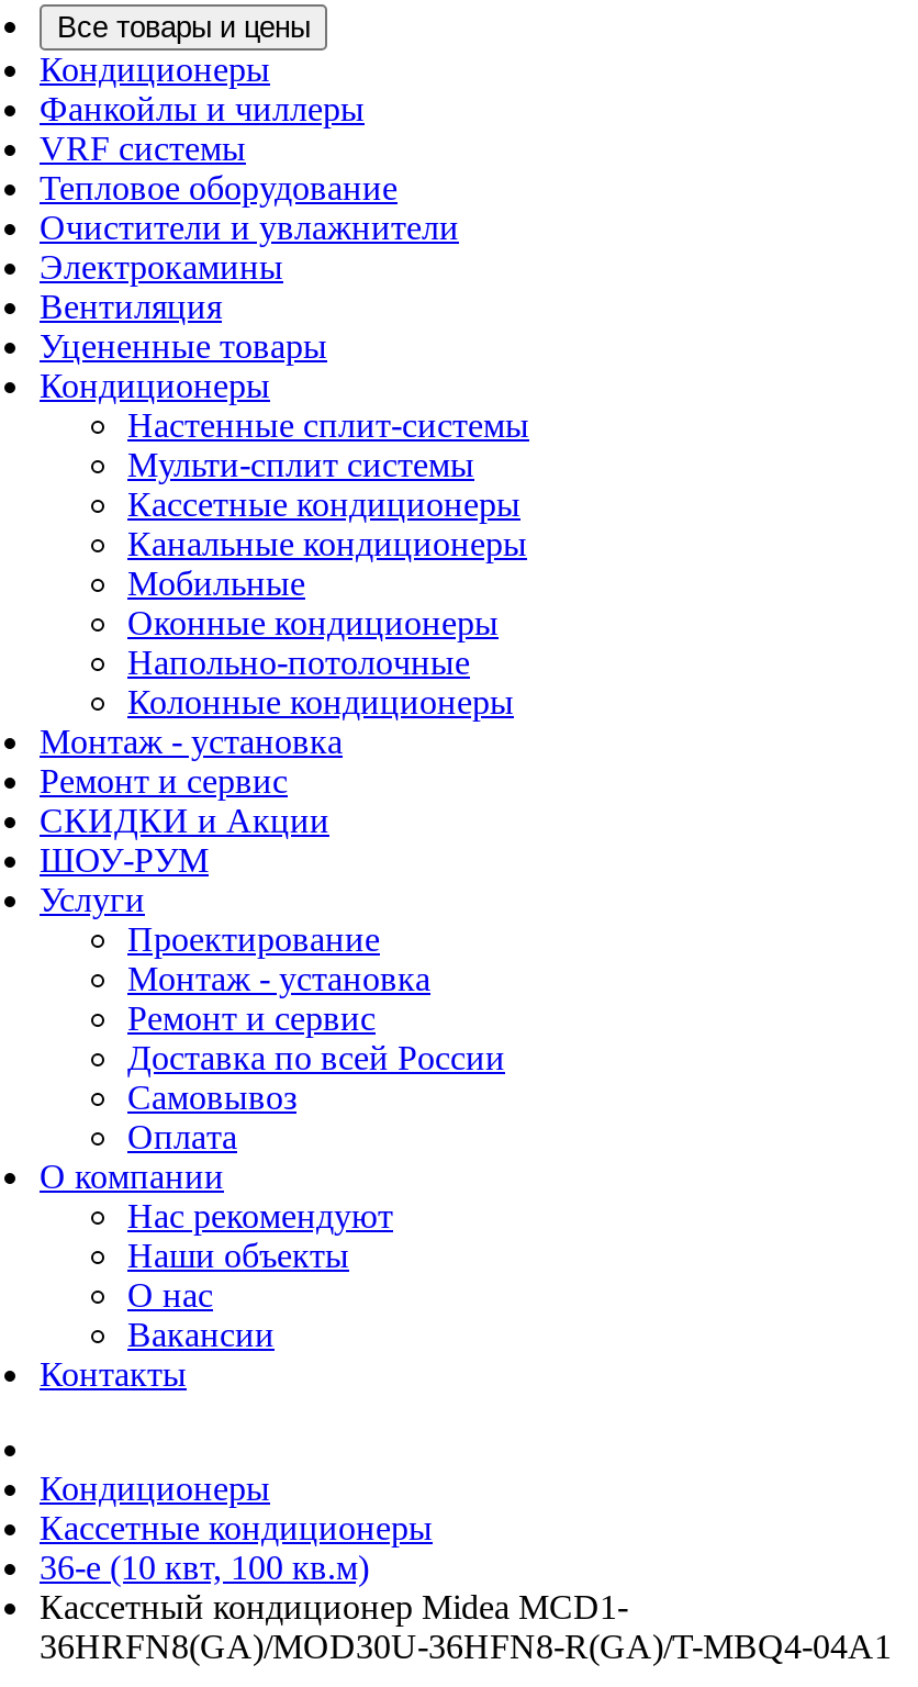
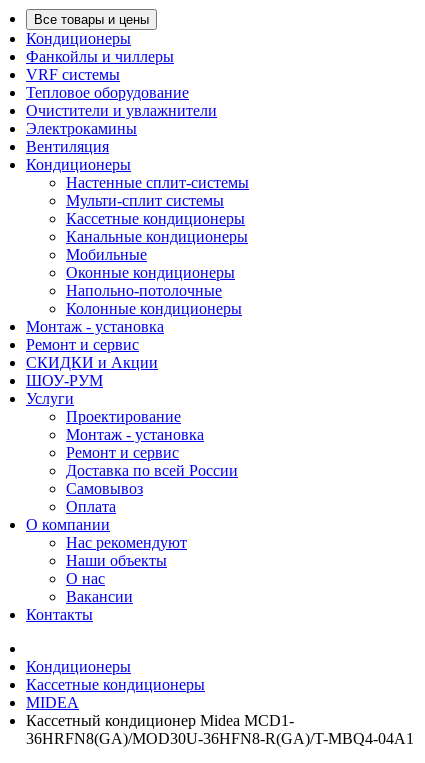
[40,327,327,365] Уцененные товары -> none
[40,1549,369,1586] 36-е (10 квт, 100 кв.м) -> [26,694,79,711] MIDEA

